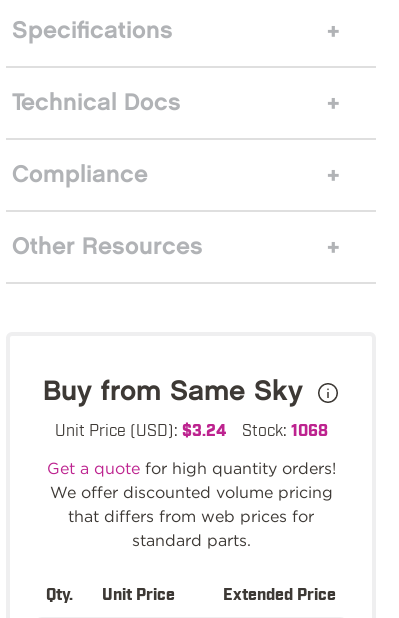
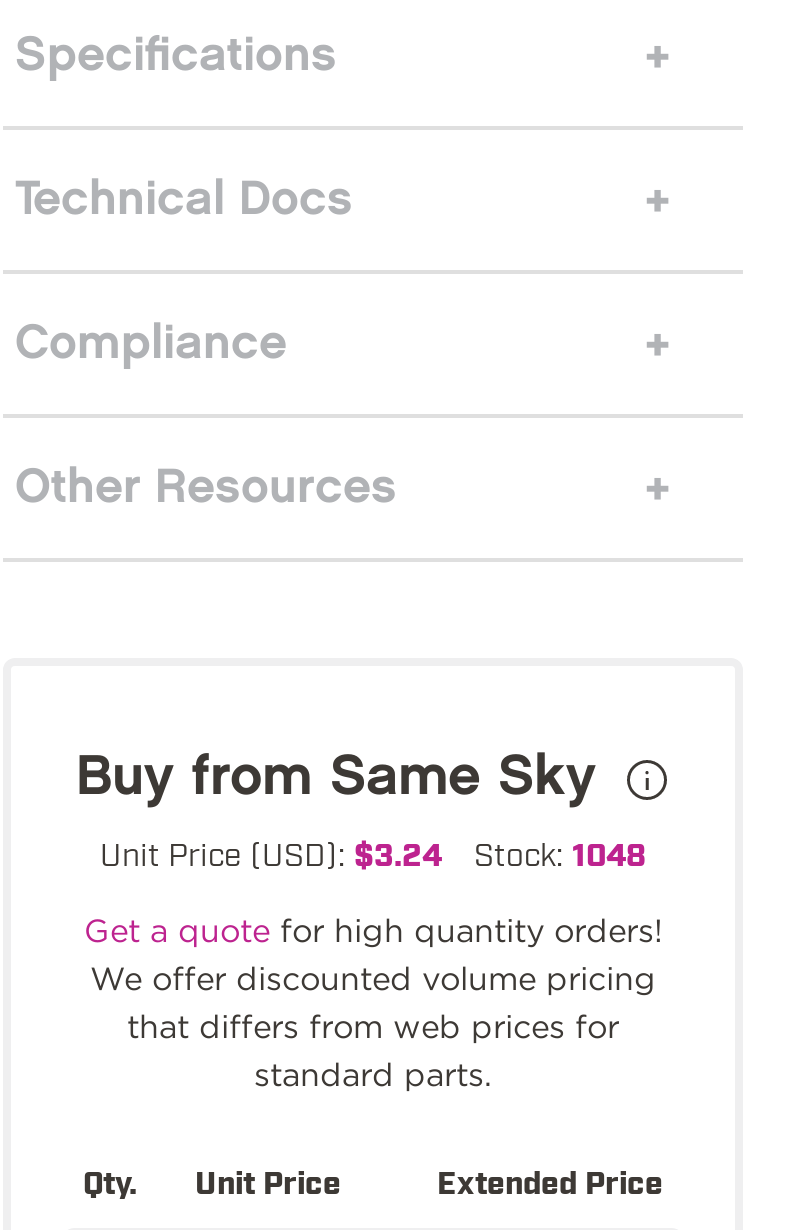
[54,419,327,439] Unit Price (USD): $3.24 Stock: 1068 -> [100,832,646,872] Unit Price (USD): $3.24 Stock: 1048

